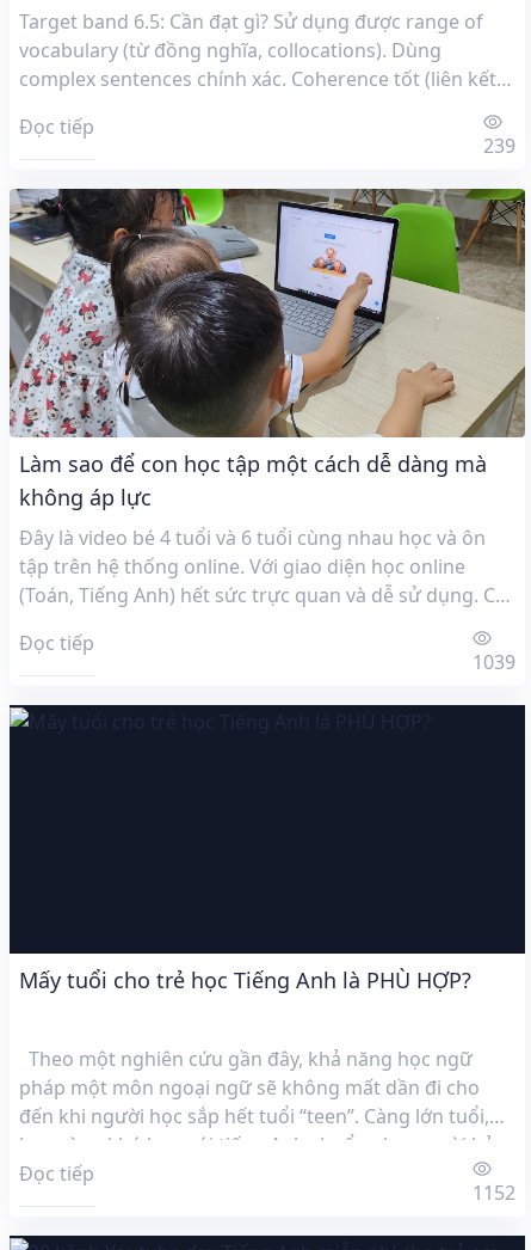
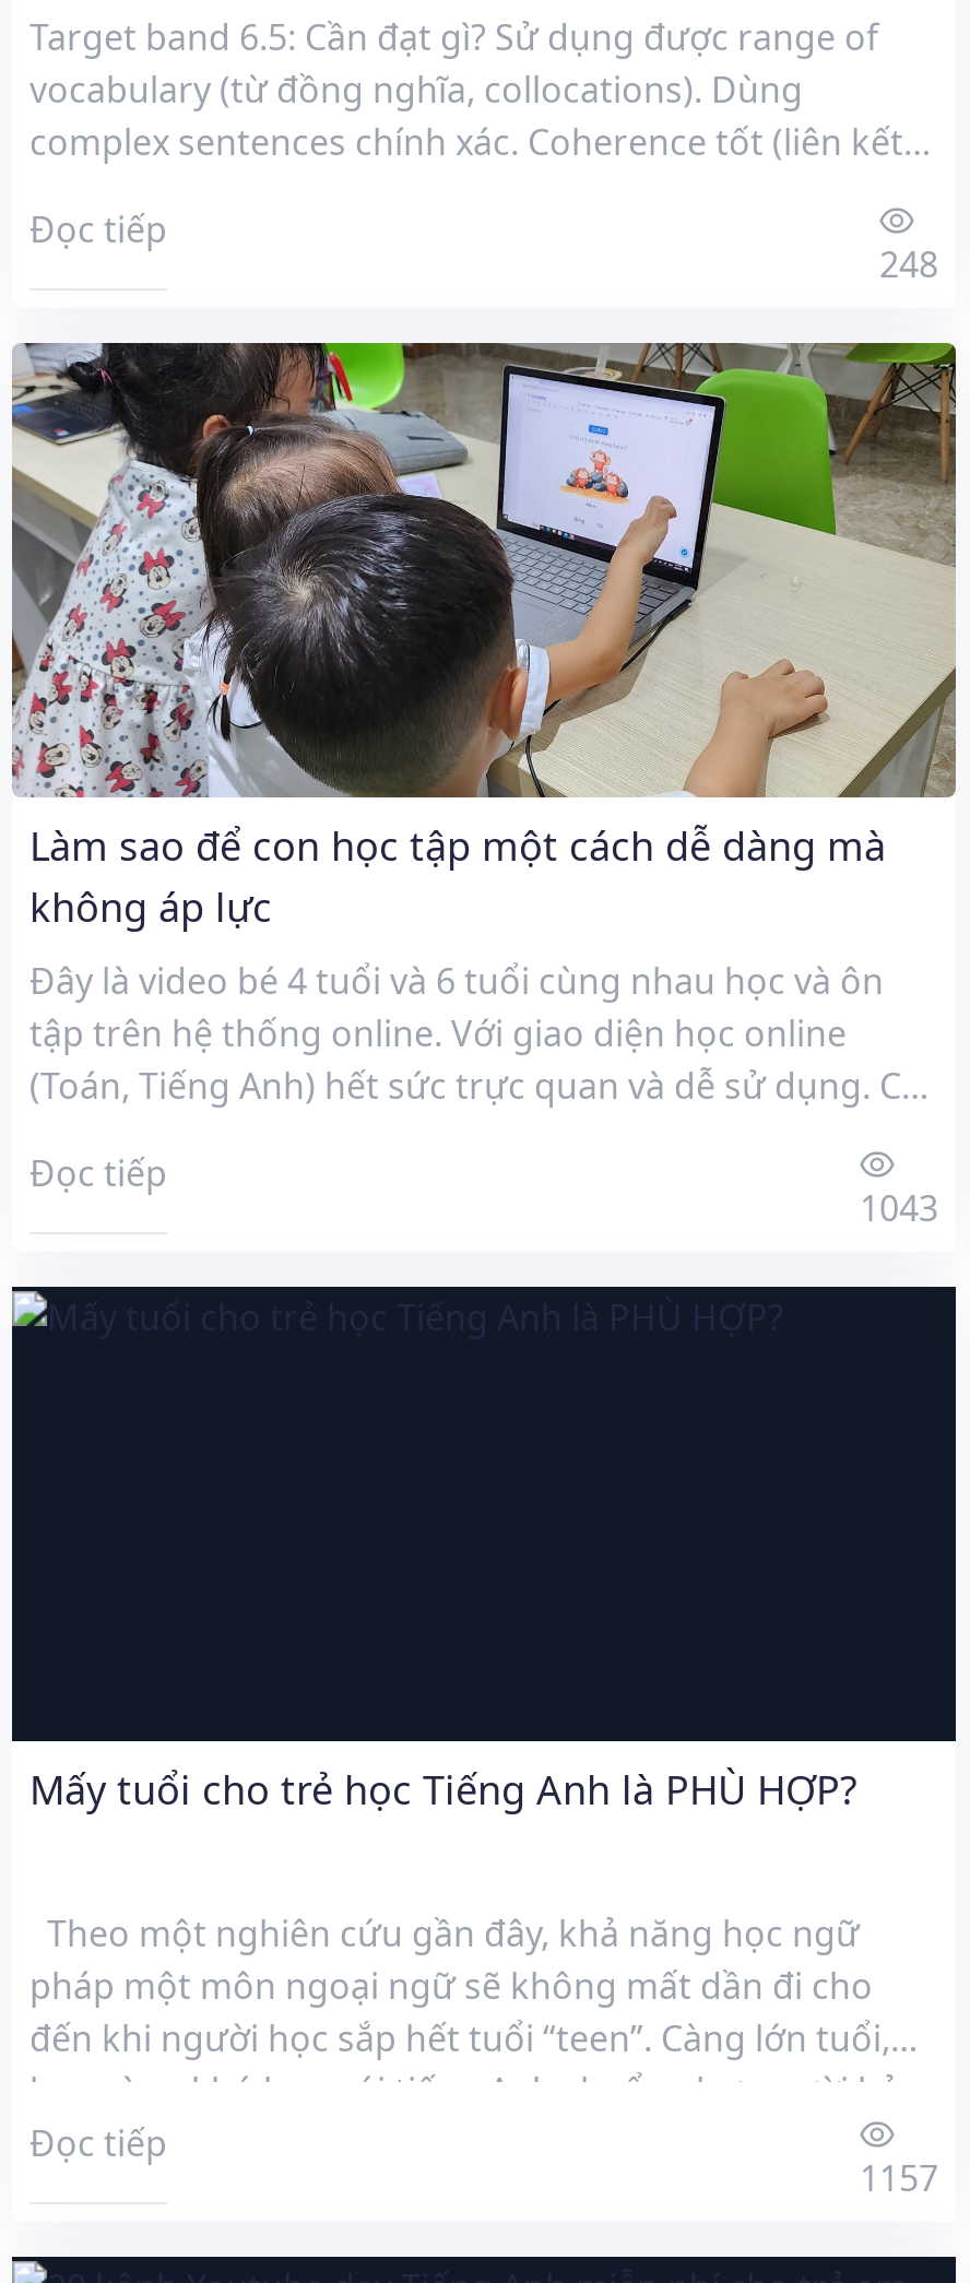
[483,133,515,159] 239 -> [879,240,938,288] 248
[473,649,515,675] 1039 -> [860,1184,938,1232] 1043
[473,1179,515,1206] 1152 -> [860,2154,938,2202] 1157

